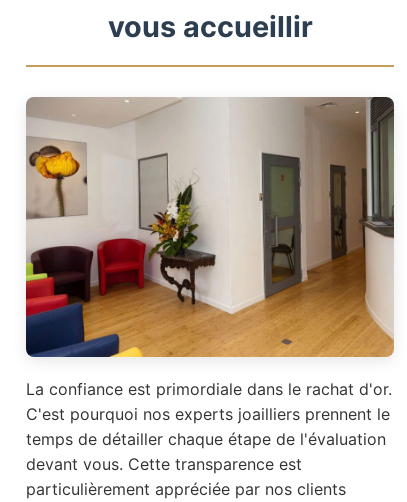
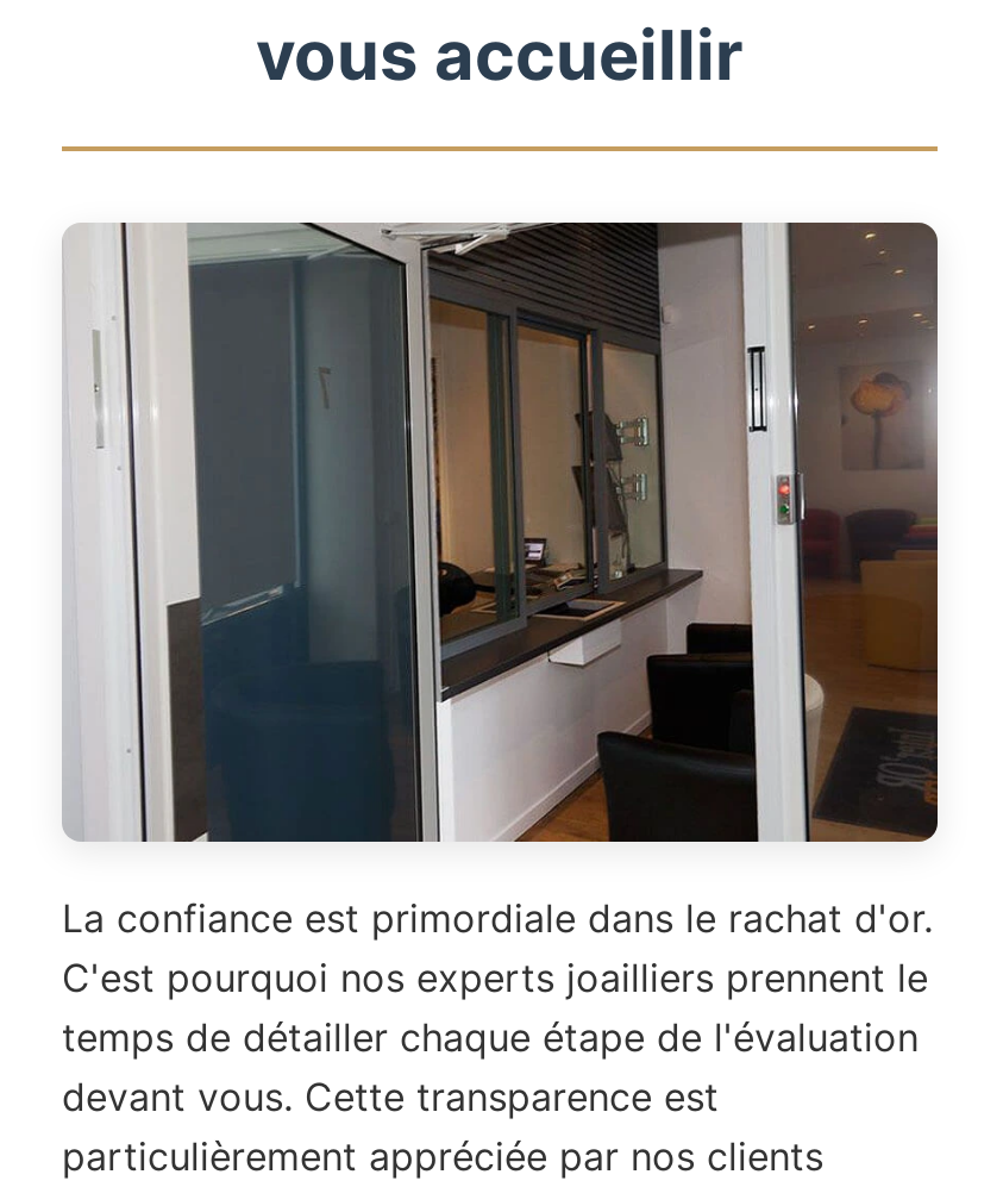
[25,97,395,358] [image] -> [62,220,940,844] [image]

